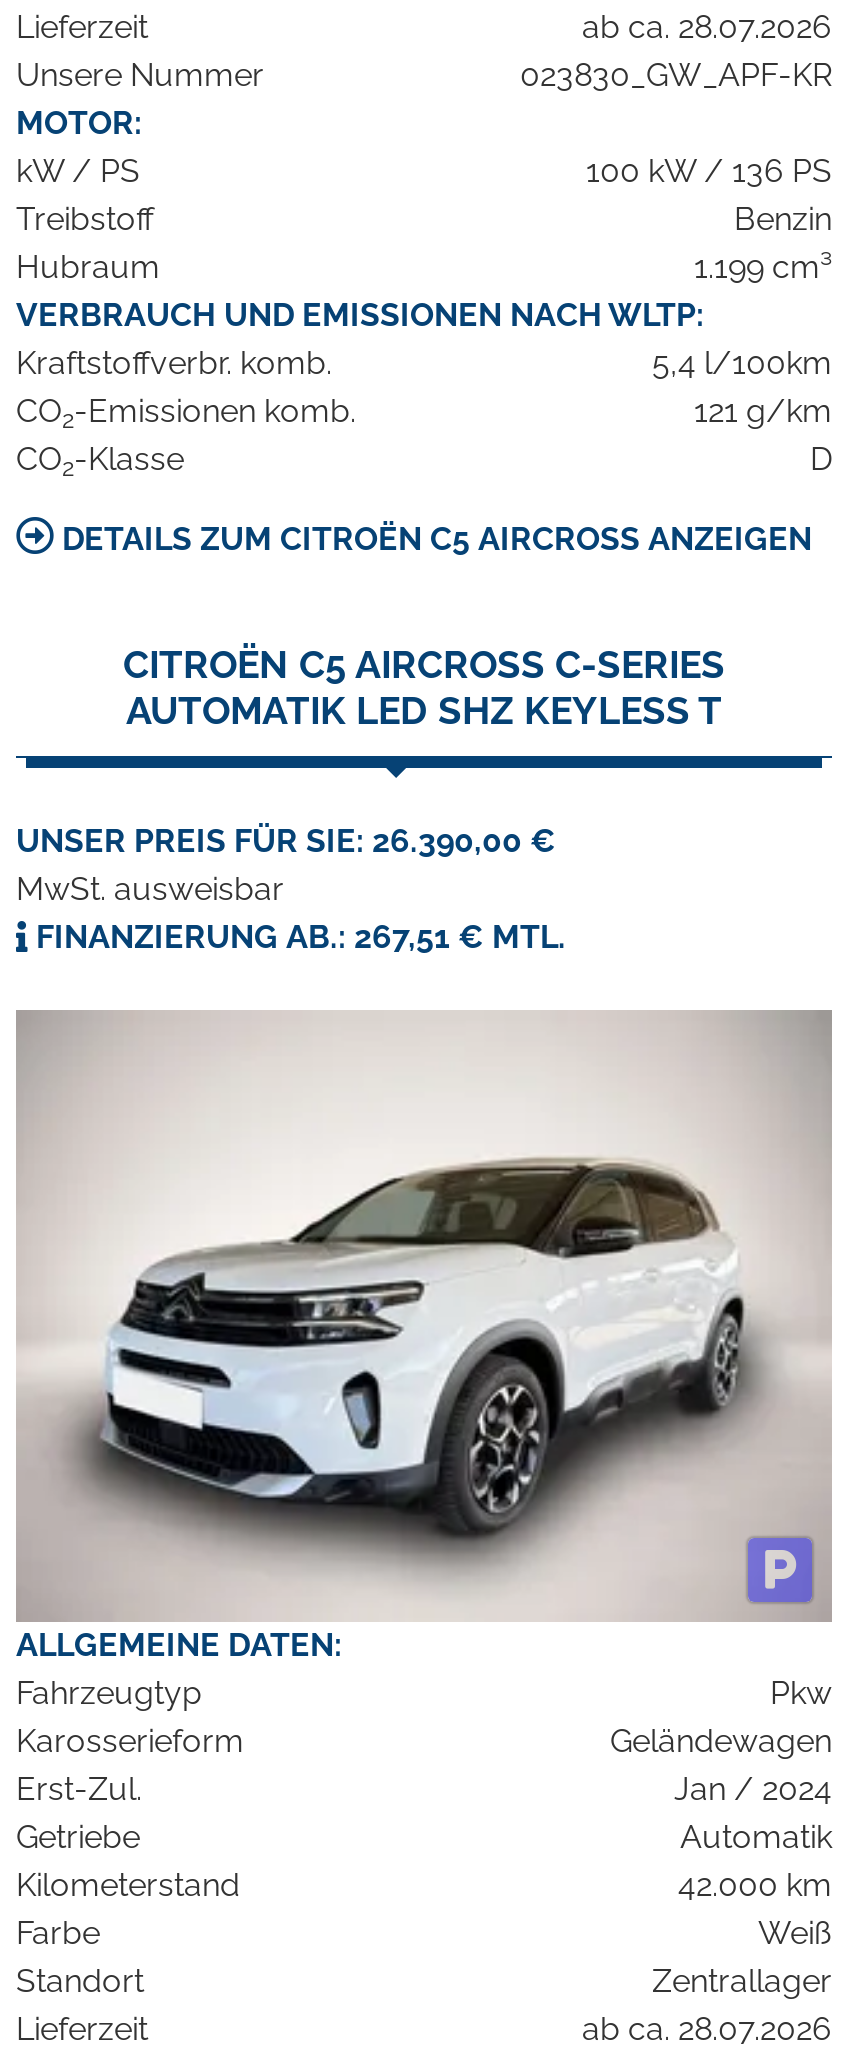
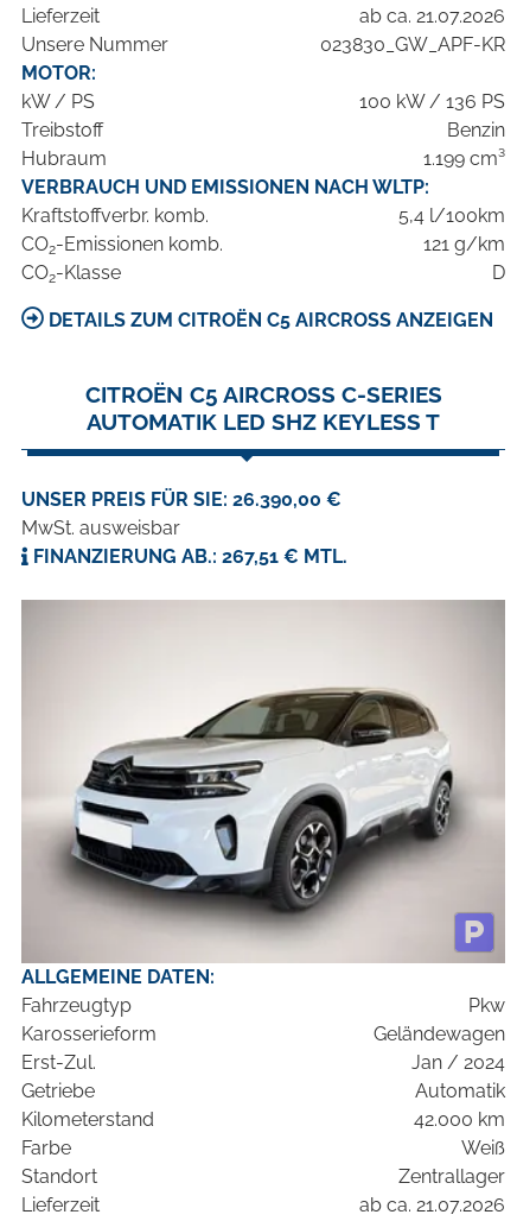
[582,8,832,46] ab ca. 28.07.2026 -> [359,5,505,28] ab ca. 21.07.2026
[582,2010,832,2048] ab ca. 28.07.2026 -> [359,1194,505,1216] ab ca. 21.07.2026

